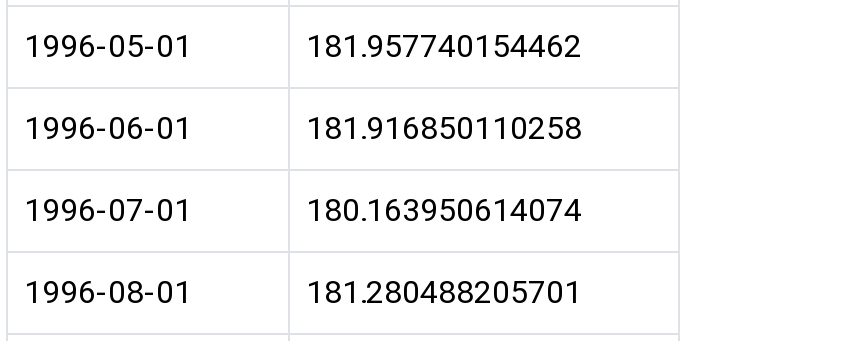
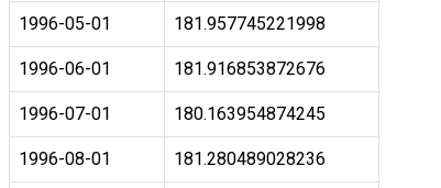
[306,27,582,65] 181.957740154462 -> [174,13,326,34] 181.957745221998
[306,109,582,147] 181.916850110258 -> [174,58,326,79] 181.916853872676
[306,191,582,229] 180.163950614074 -> [174,103,326,124] 180.163954874245
[306,273,582,311] 181.280488205701 -> [174,148,326,169] 181.280489028236

